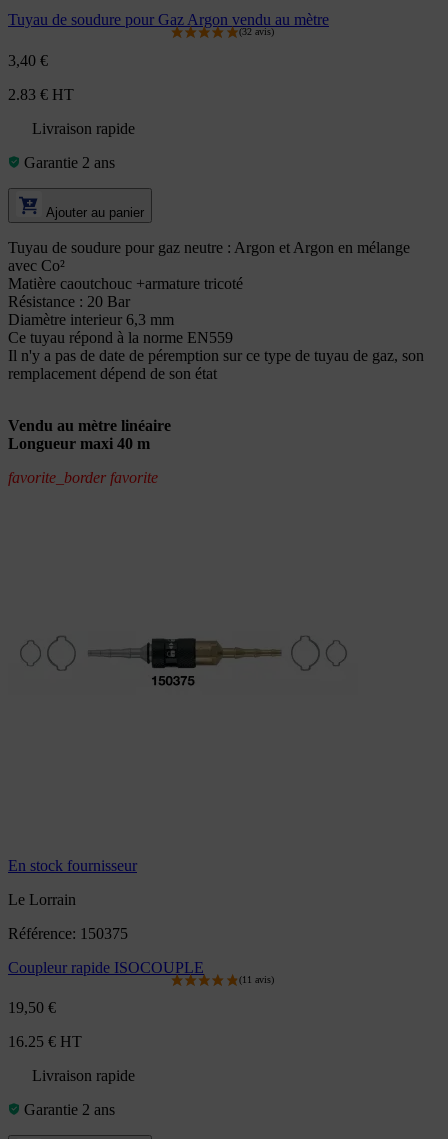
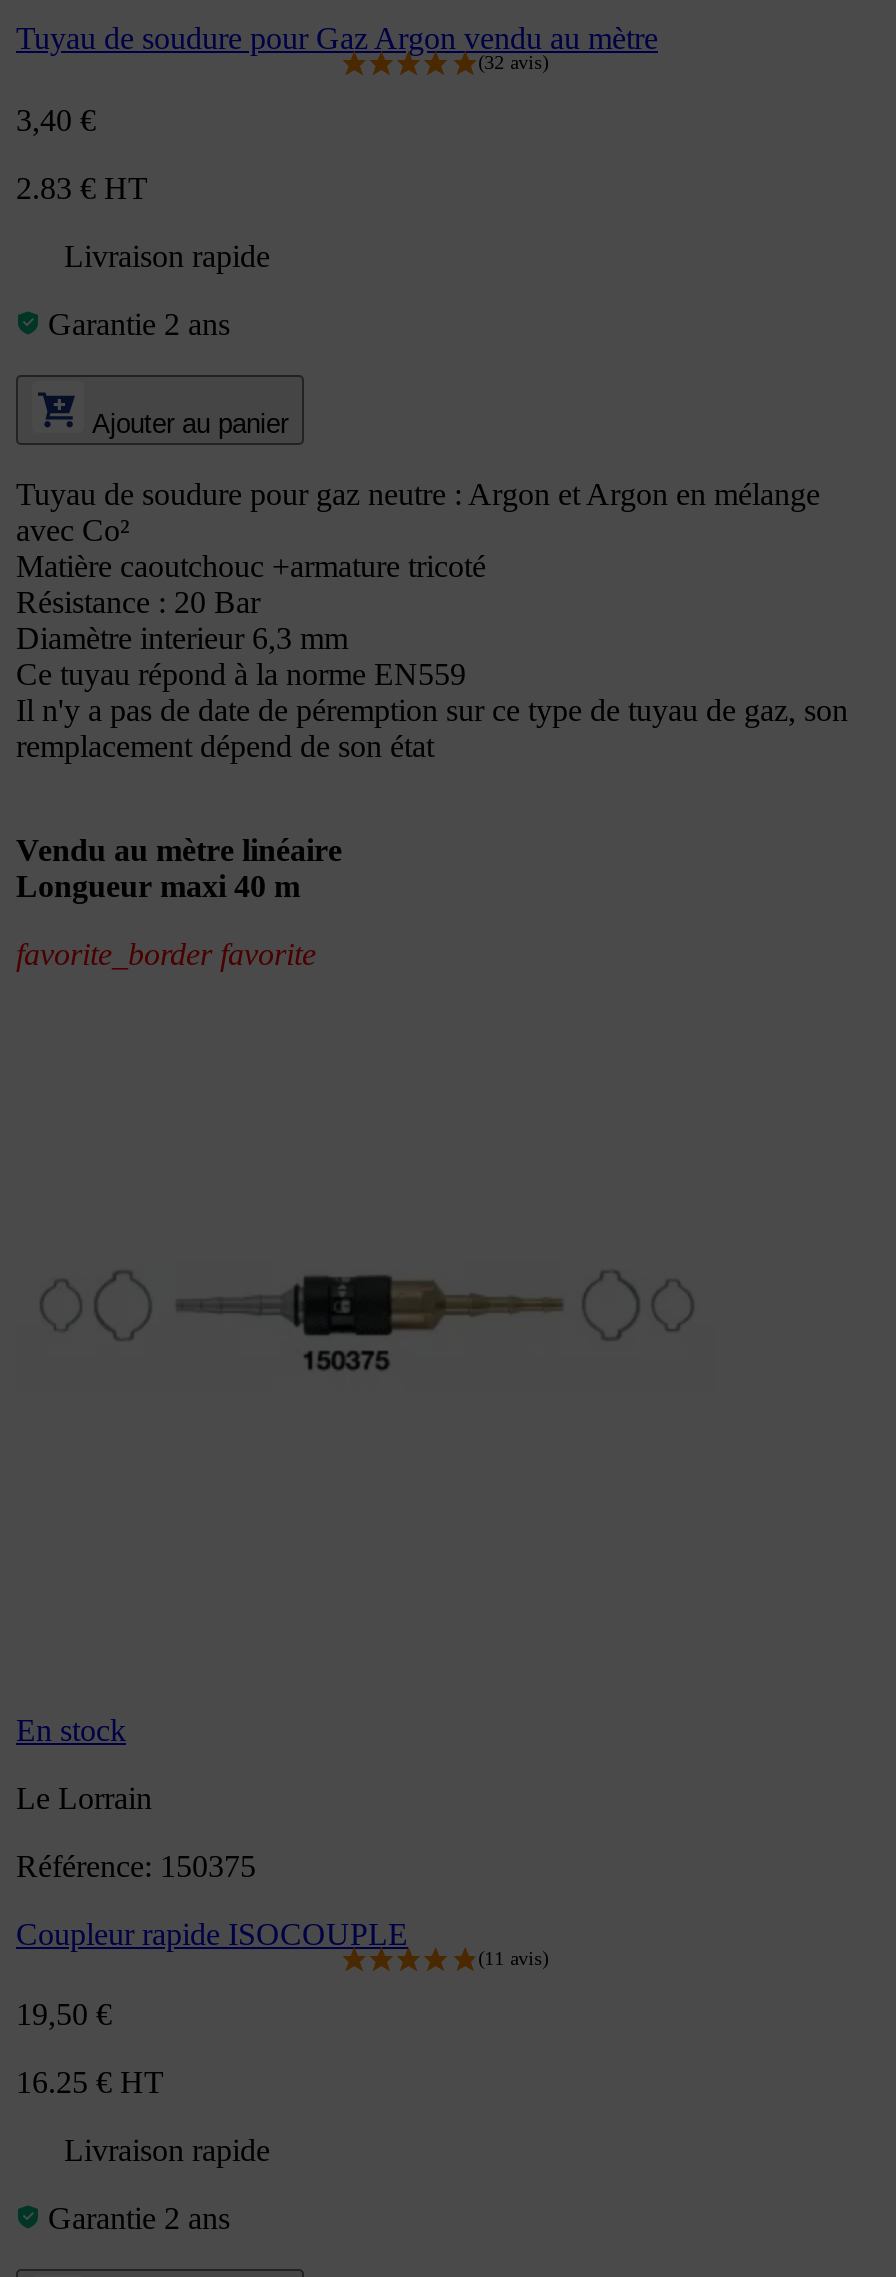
[8,857,137,874] En stock fournisseur -> [16,1712,126,1746] En stock

